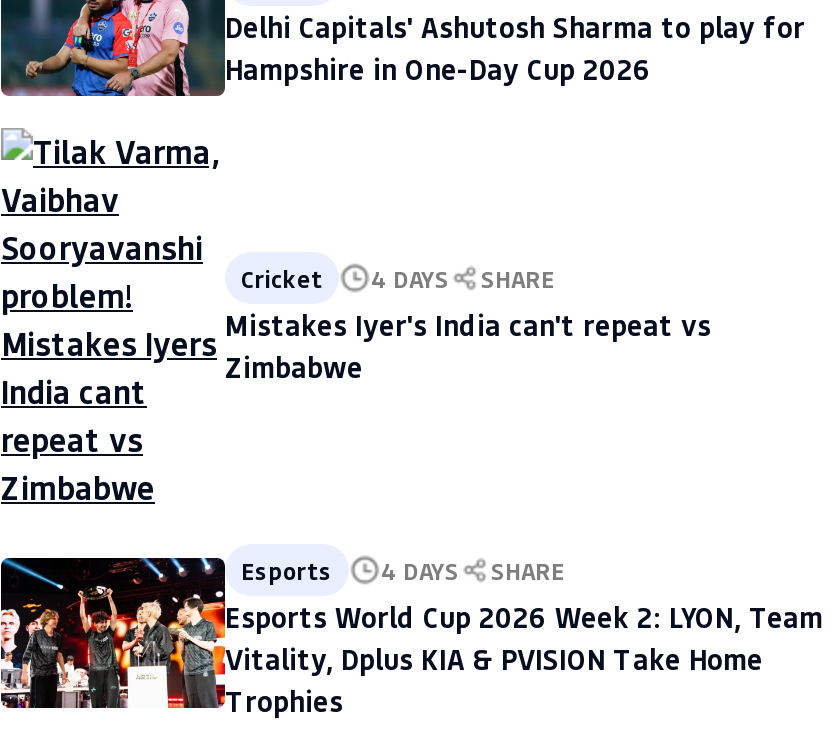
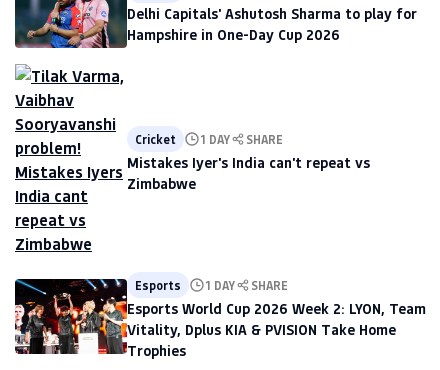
[241,262,555,294] Cricket 4 DAYS SHARE -> [135,131,283,147] Cricket 1 DAY SHARE
[241,554,565,586] Esports 4 DAYS SHARE -> [135,277,288,293] Esports 1 DAY SHARE

